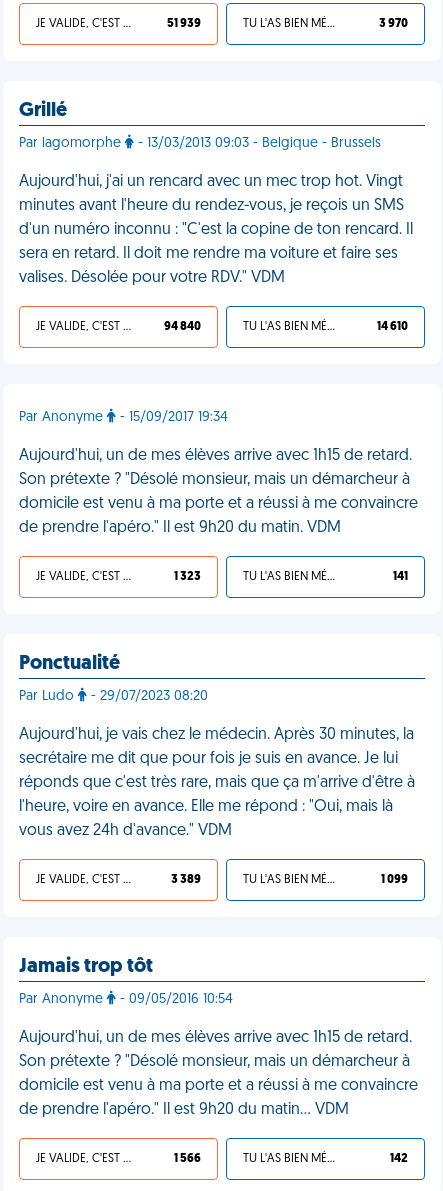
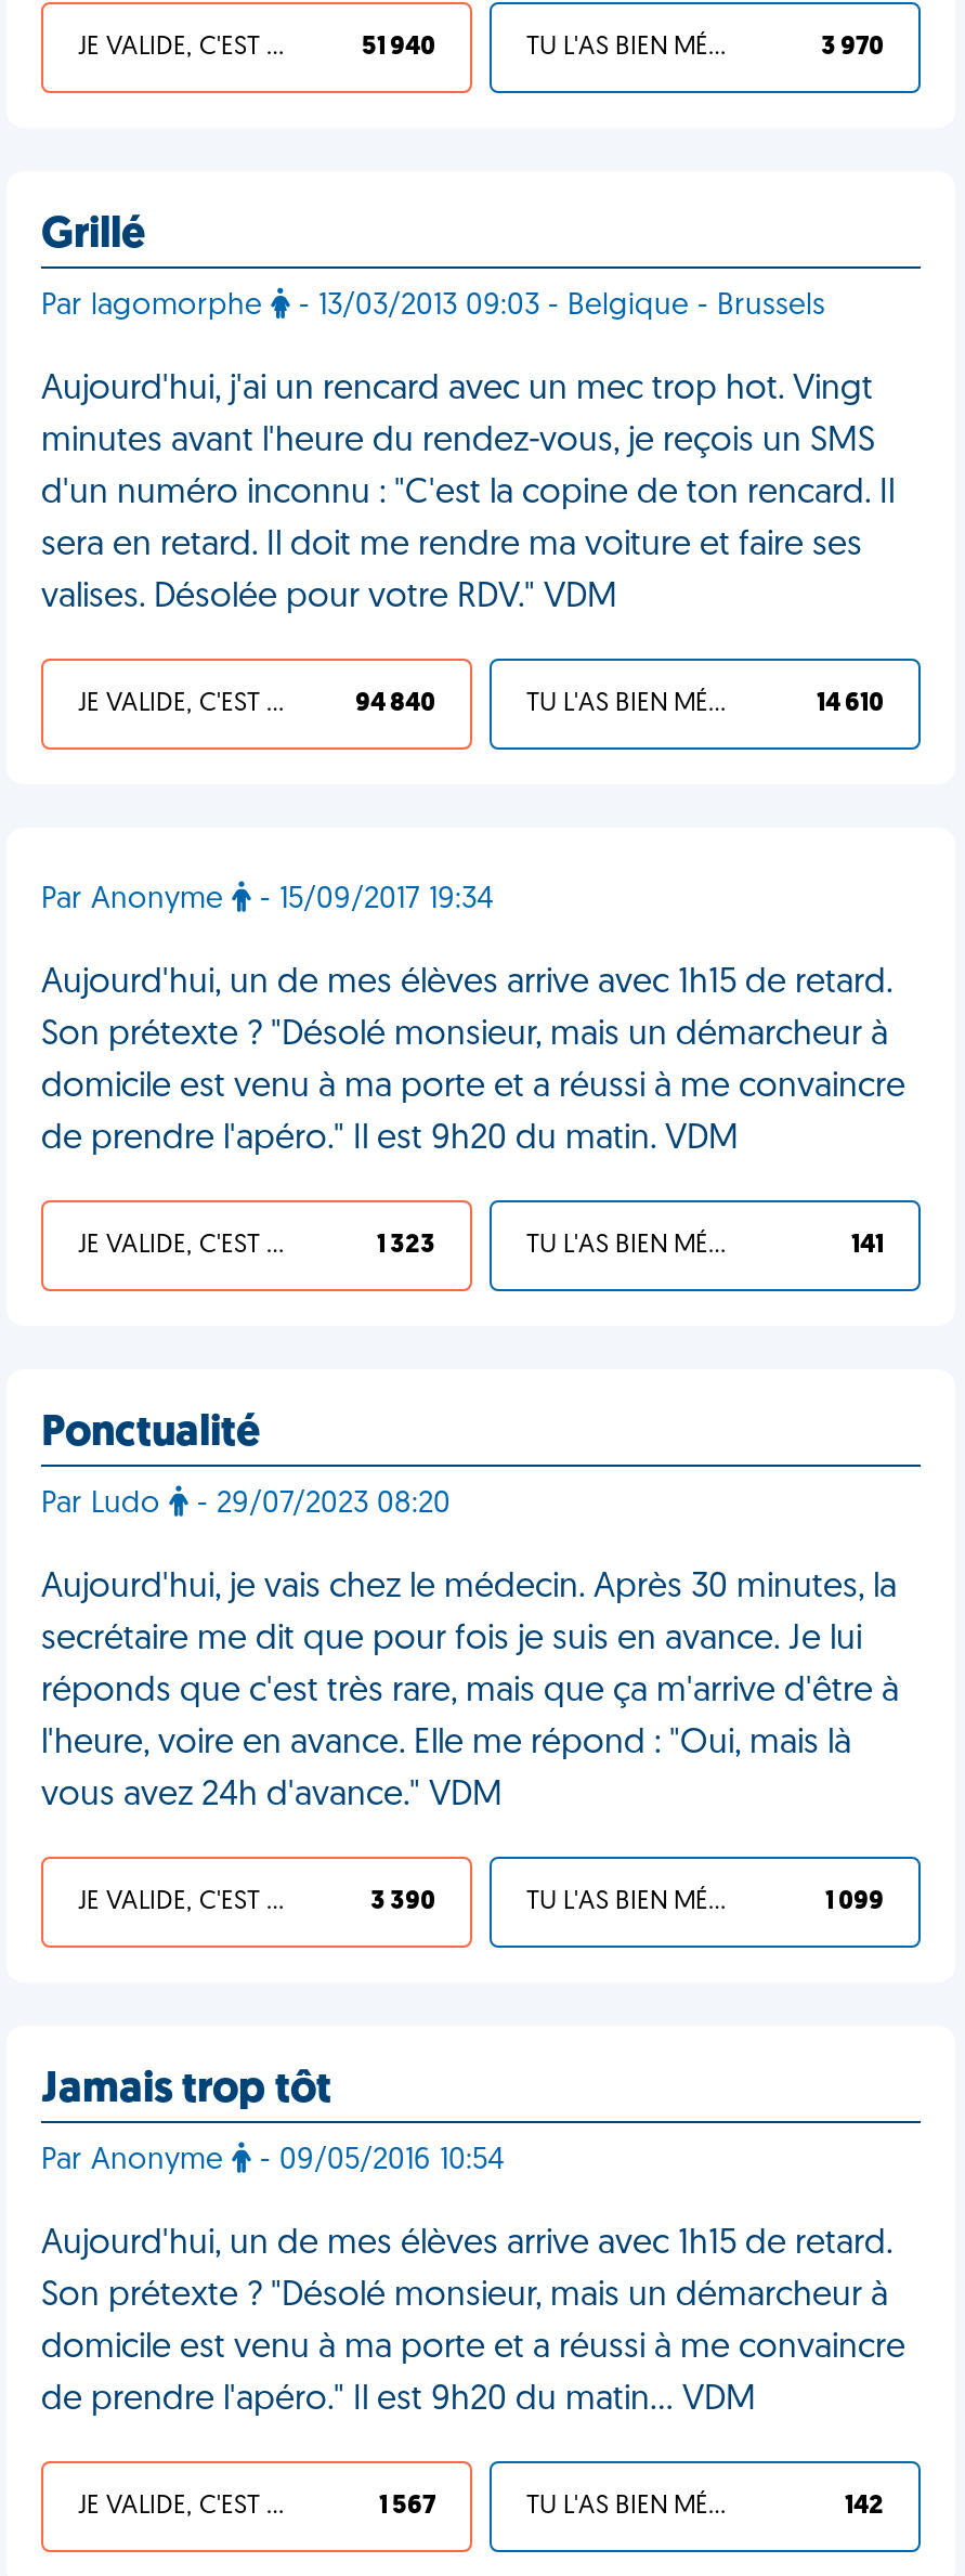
[167,18,201,30] 51 939 -> [362,35,435,61] 51 940
[171,874,201,886] 3 389 -> [370,1889,435,1915] 3 390
[174,1153,201,1165] 1 566 -> [379,2494,435,2520] 1 567

